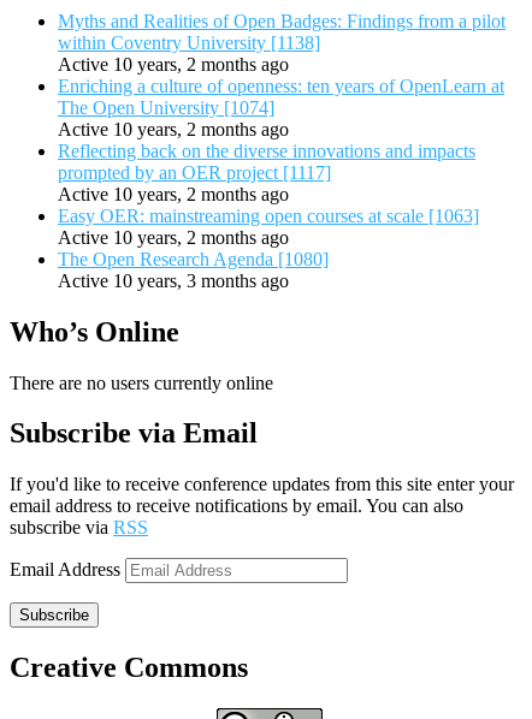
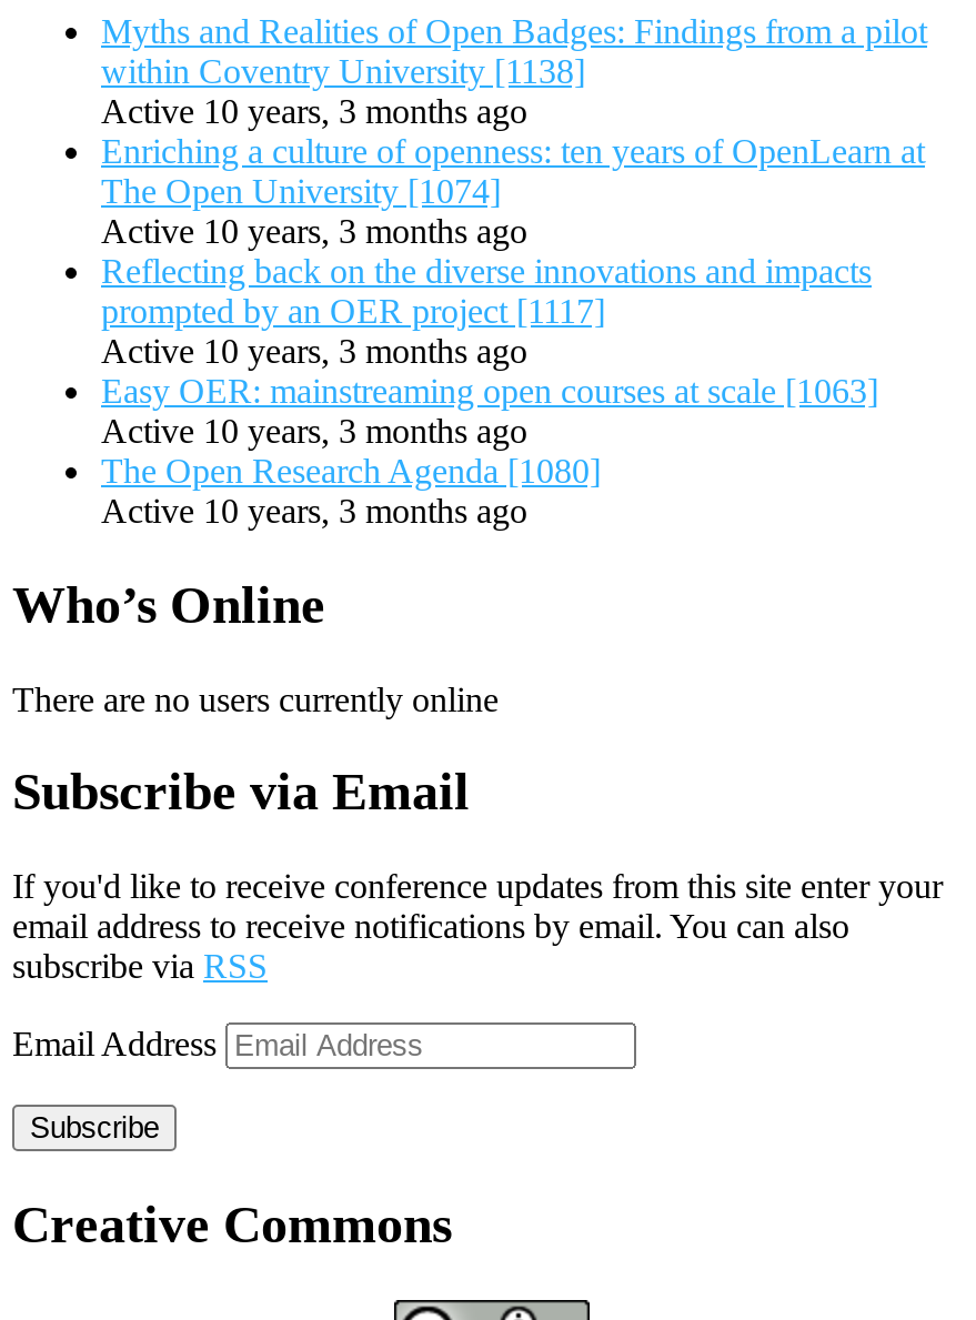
[58,54,289,74] Active 10 years, 2 months ago -> [101,91,527,129] Active 10 years, 3 months ago
[58,119,289,139] Active 10 years, 2 months ago -> [101,211,527,249] Active 10 years, 3 months ago
[58,184,289,204] Active 10 years, 2 months ago -> [101,331,527,369] Active 10 years, 3 months ago
[58,227,289,247] Active 10 years, 2 months ago -> [101,411,527,449] Active 10 years, 3 months ago

